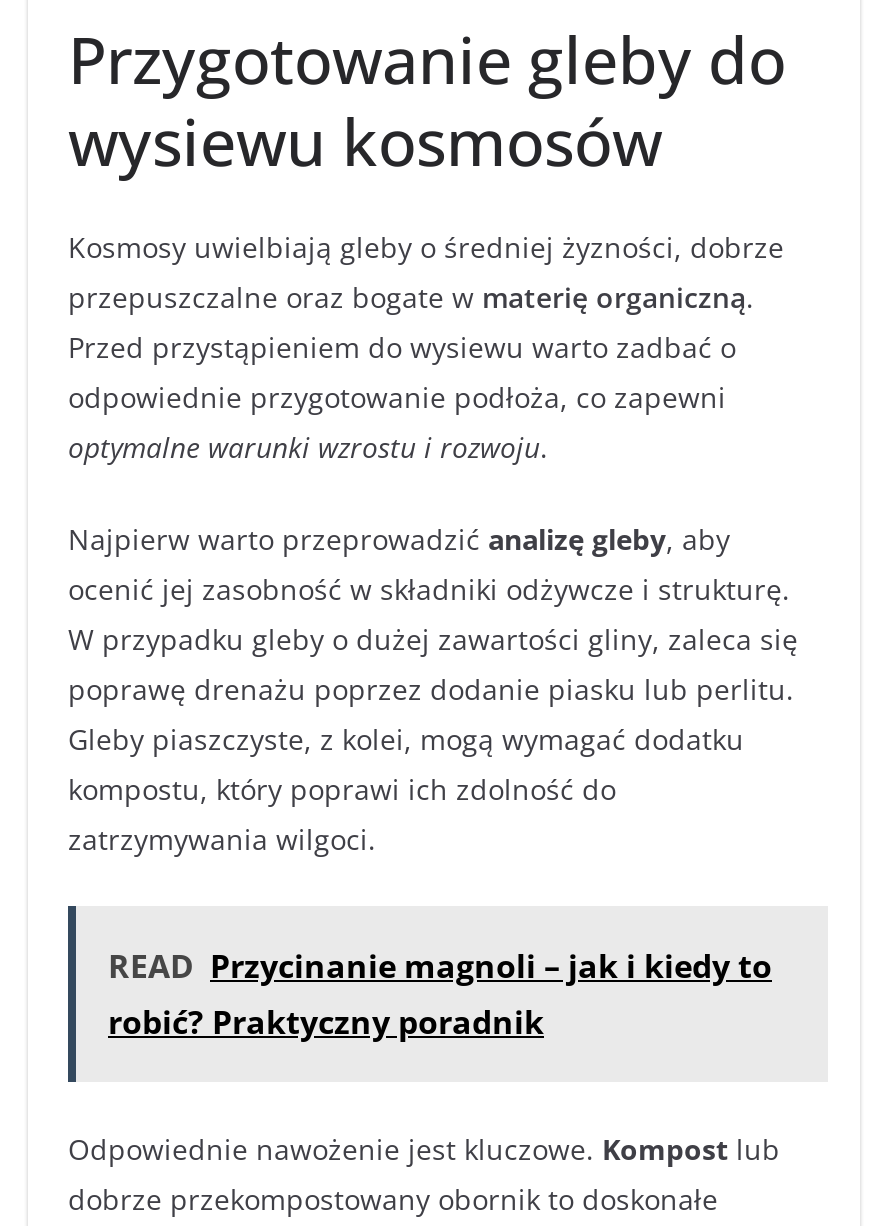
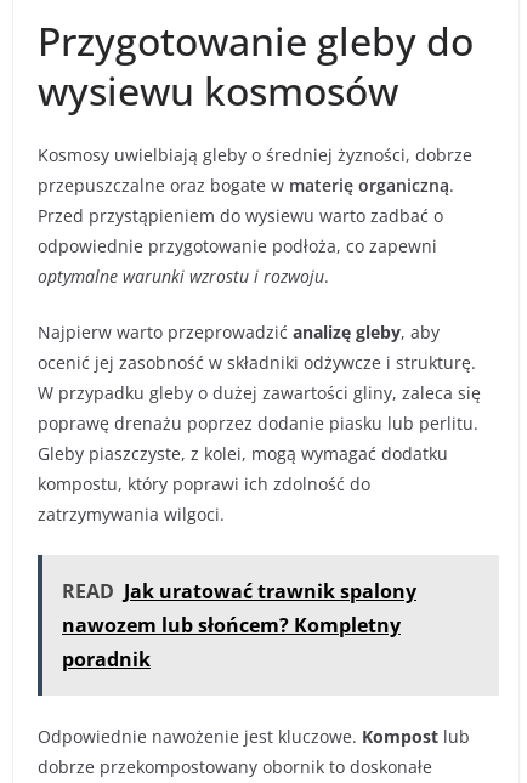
[108,944,772,1044] READ Przycinanie magnoli – jak i kiedy to | robić? Praktyczny poradnik -> [62,578,416,673] READ Jak uratować trawnik spalony | nawozem lub słońcem? Kompletny | poradnik

